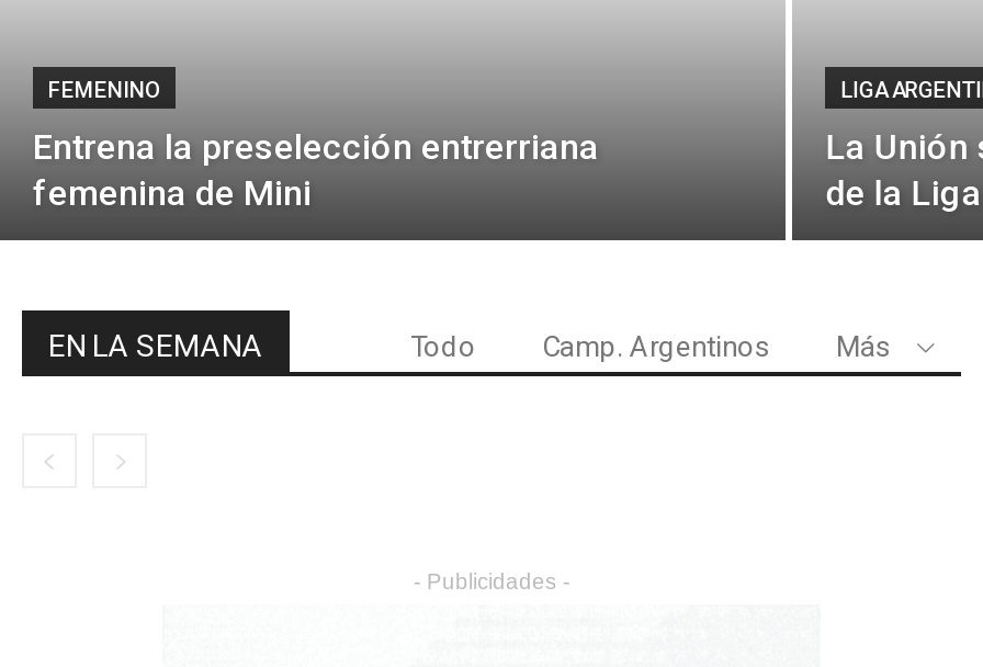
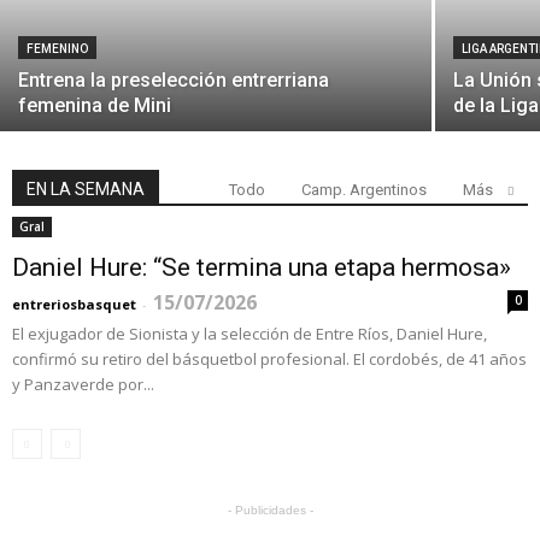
none -> [12,218,527,395] Gral | Daniel Hure: “Se termina una etapa hermosa» | entreriosbasquet - 15/07/2026 | 0 | El exjugador de Sionista y la selección de Entre Ríos, Daniel Hure, | confirmó su retiro del básquetbol profesional. El cordobés, de 41 años | y Panzaverde por...

